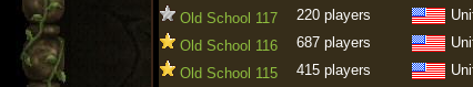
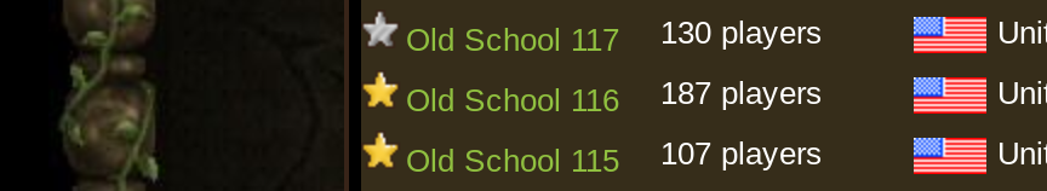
[179,7,370,26] Old School 117 220 players -> [406,15,823,58] Old School 117 130 players
[179,34,370,54] Old School 116 687 players -> [406,75,823,118] Old School 116 187 players
[179,62,370,81] Old School 115 415 players -> [406,135,823,179] Old School 115 107 players

